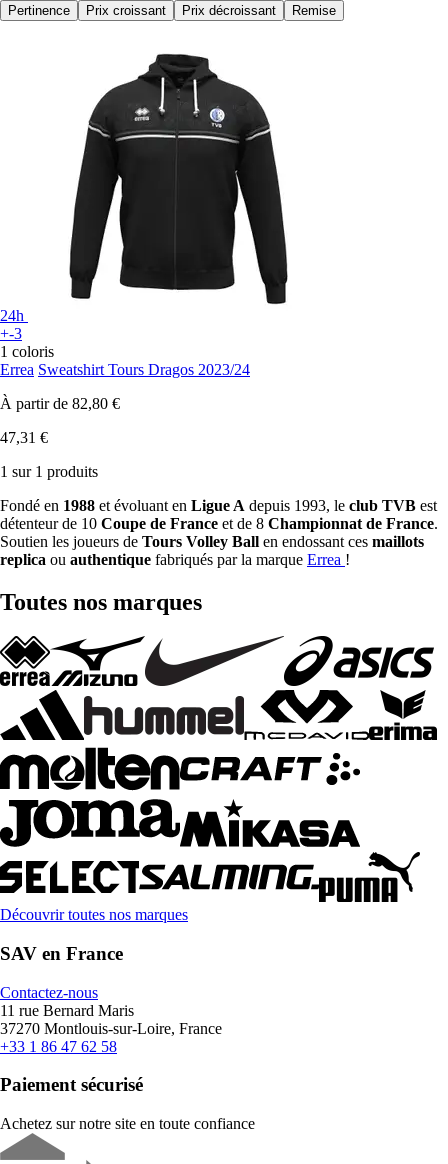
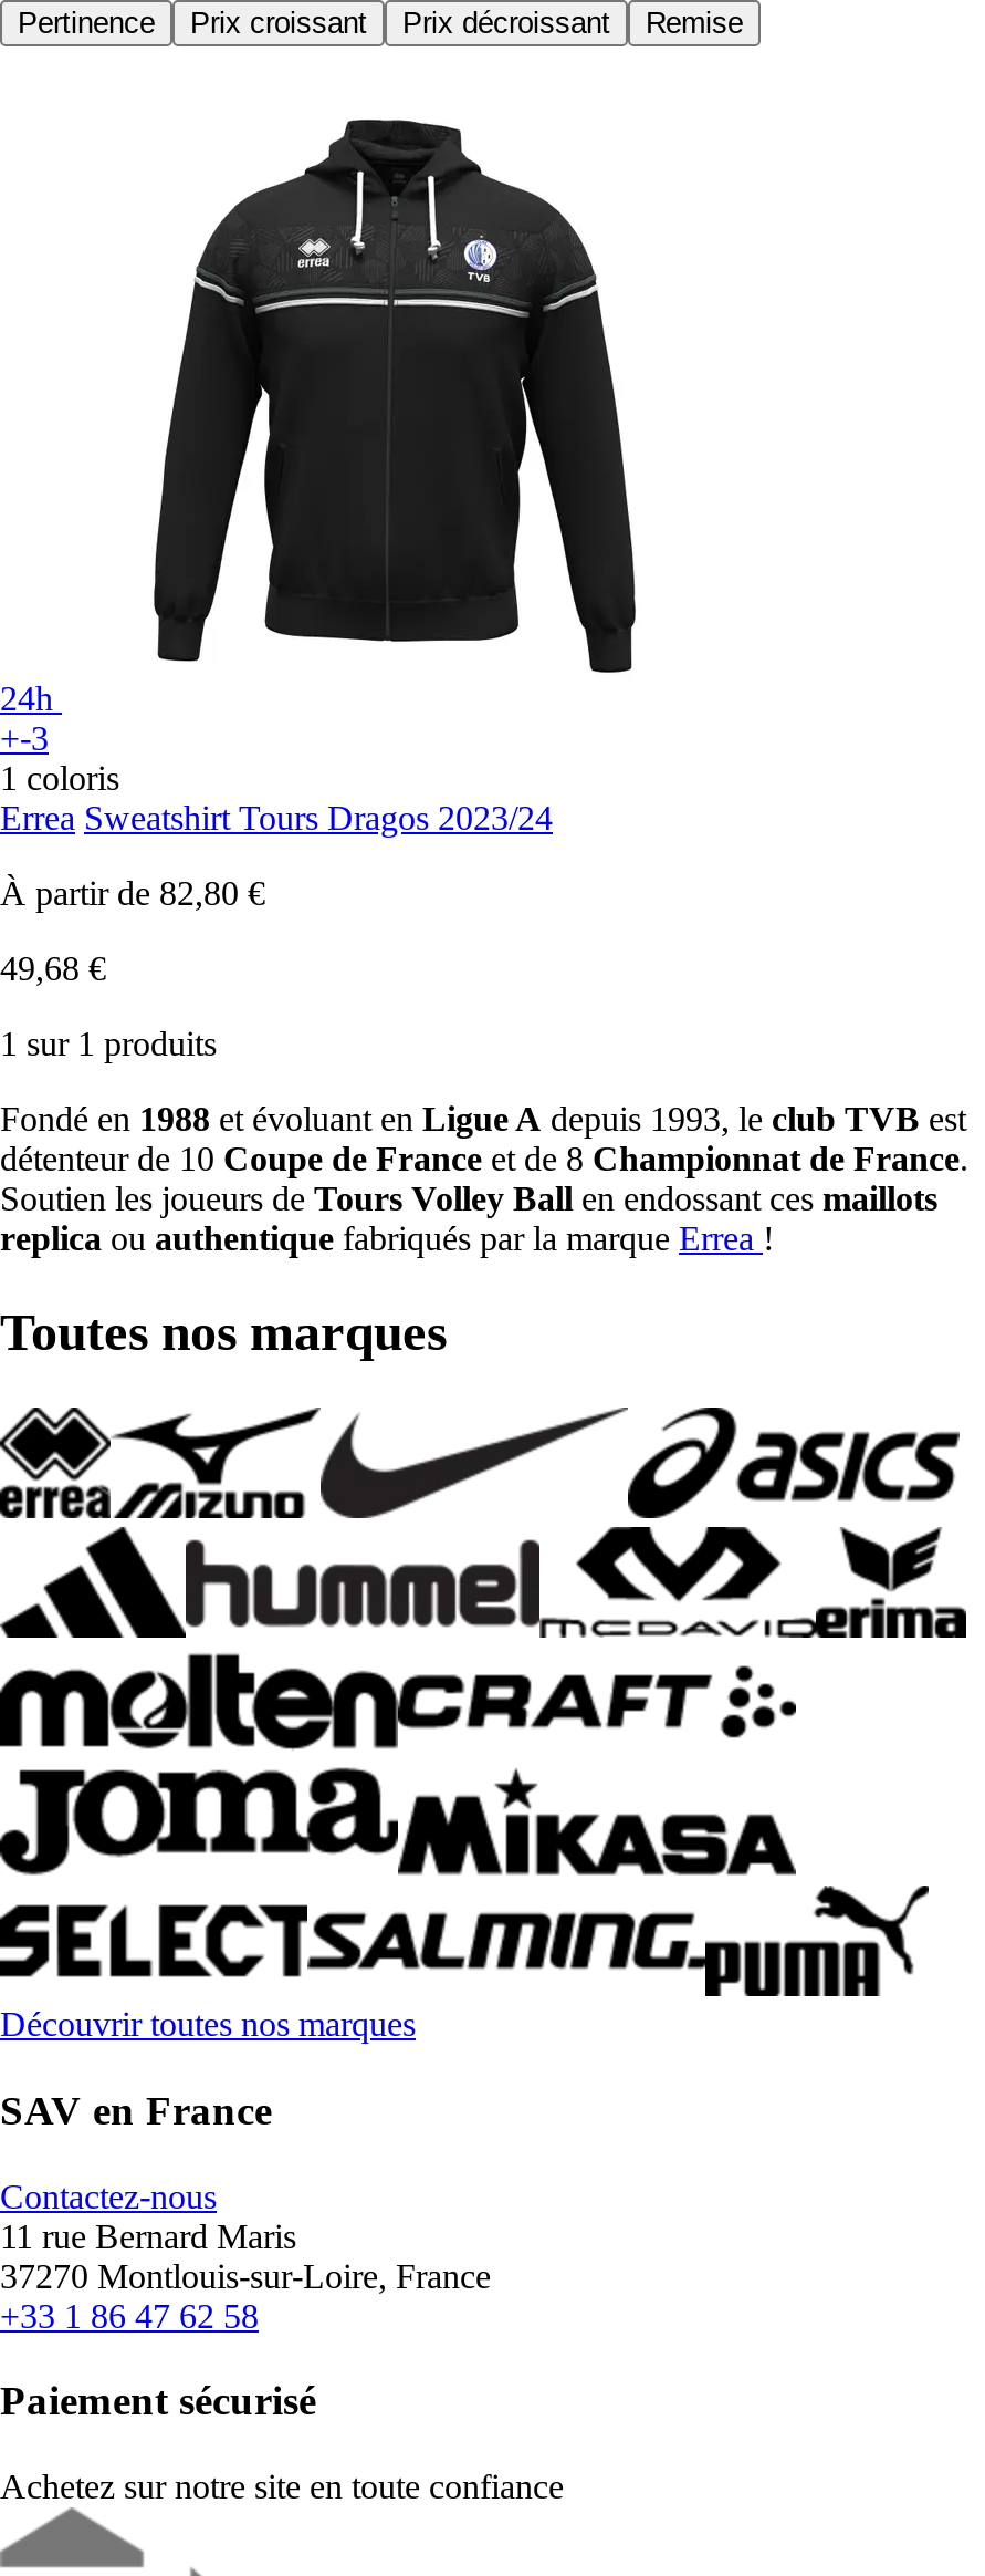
[0,429,48,446] 47,31 € -> [0,950,106,988] 49,68 €

